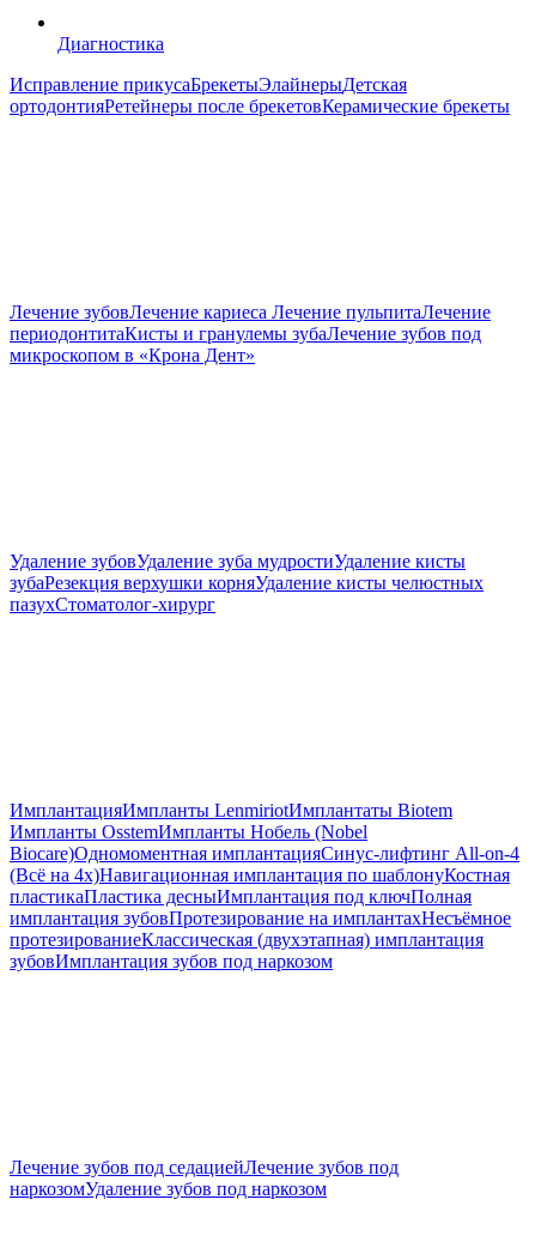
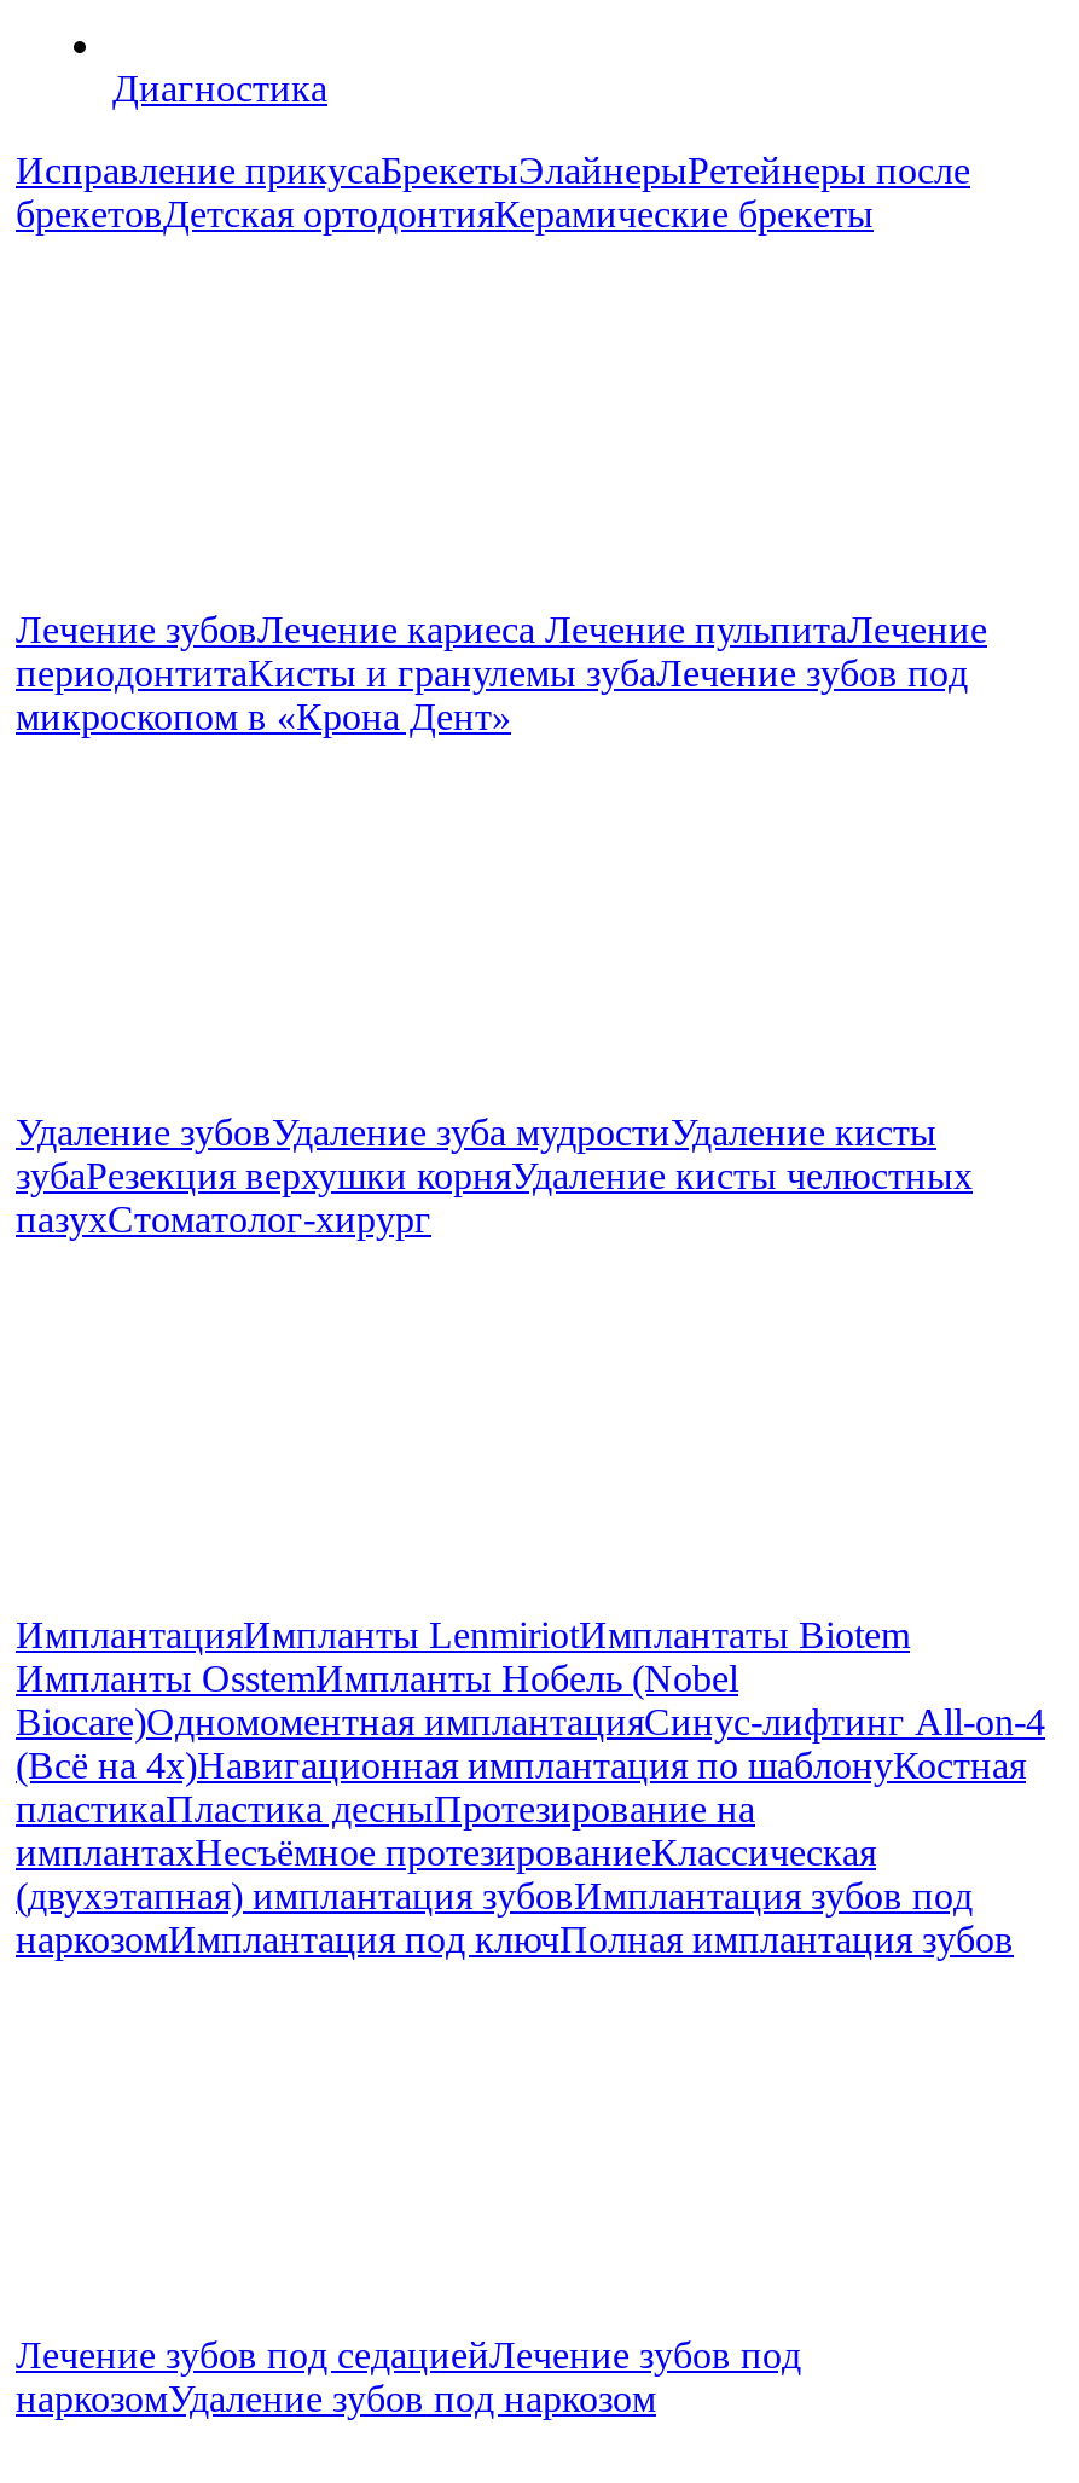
[10,74,510,116] Исправление прикусаБрекетыЭлайнерыДетская | ортодонтияРетейнеры после брекетовКерамические брекеты -> [16,150,970,234] Исправление прикусаБрекетыЭлайнерыРетейнеры после | брекетовДетская ортодонтияКерамические брекеты
[10,886,511,971] пластикаПластика десныИмплантация под ключПолная | имплантация зубовПротезирование на имплантахНесъёмное | протезированиеКлассическая (двухэтапная) имплантация | зубовИмплантация зубов под наркозом -> [16,1788,1014,1960] пластикаПластика десныПротезирование на | имплантахНесъёмное протезированиеКлассическая | (двухэтапная) имплантация зубовИмплантация зубов под | наркозомИмплантация под ключПолная имплантация зубов

